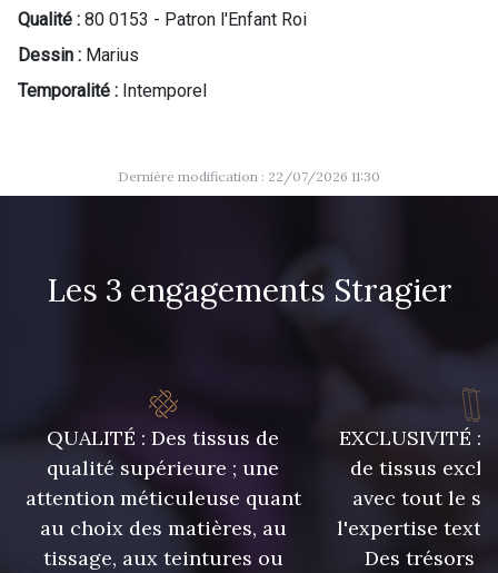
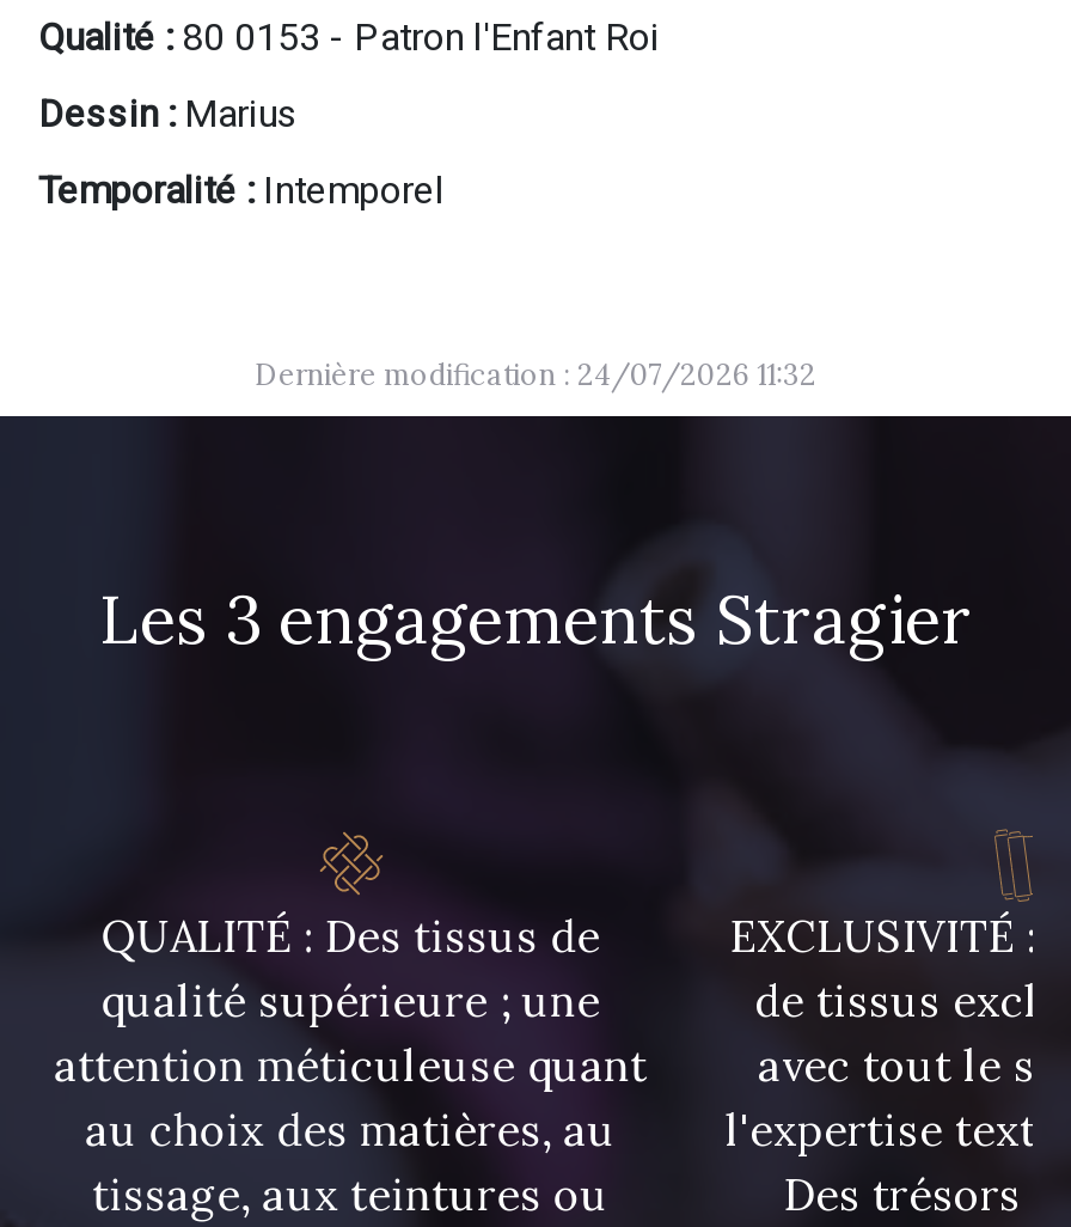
[118,167,380,184] Dernière modification : 22/07/2026 11:30 -> [255,355,816,391] Dernière modification : 24/07/2026 11:32

